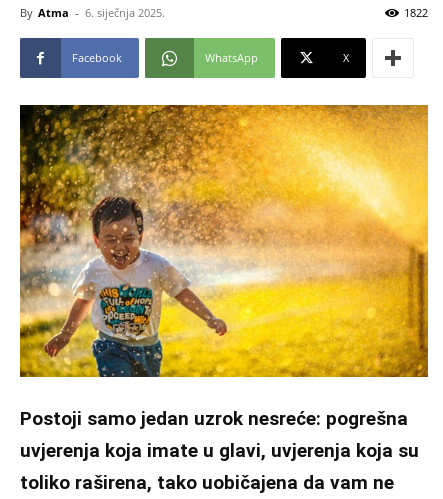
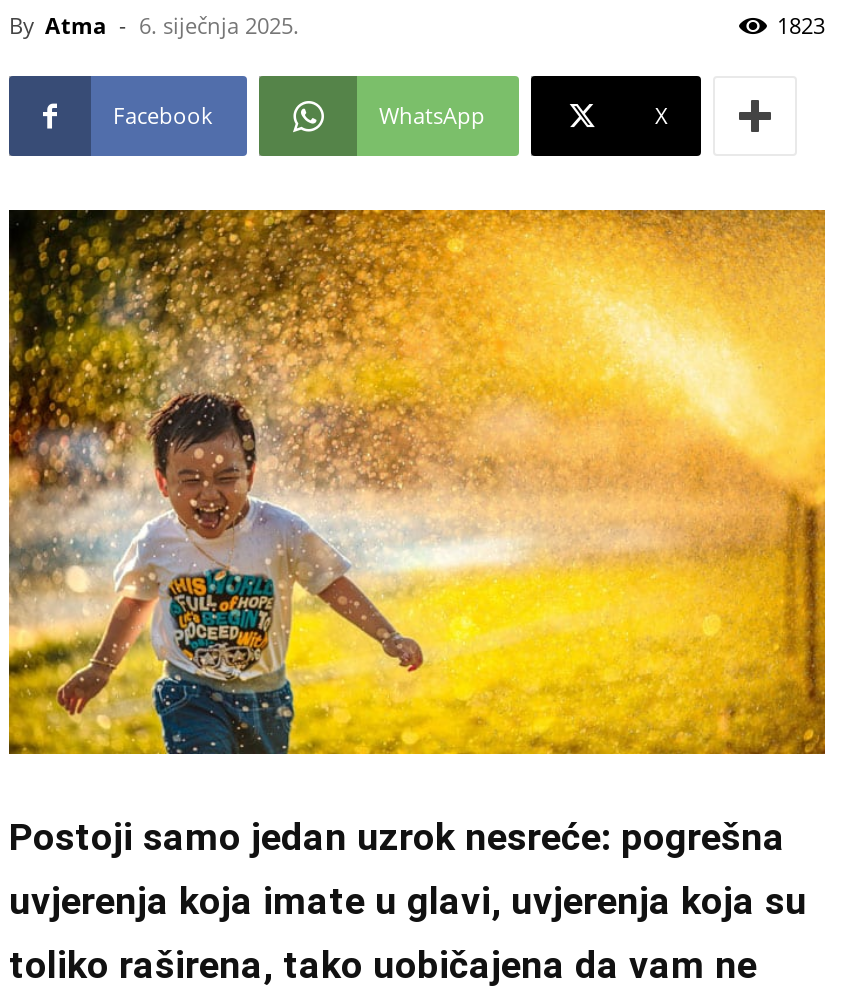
[404,5,428,20] 1822 -> [777,10,825,40] 1823

